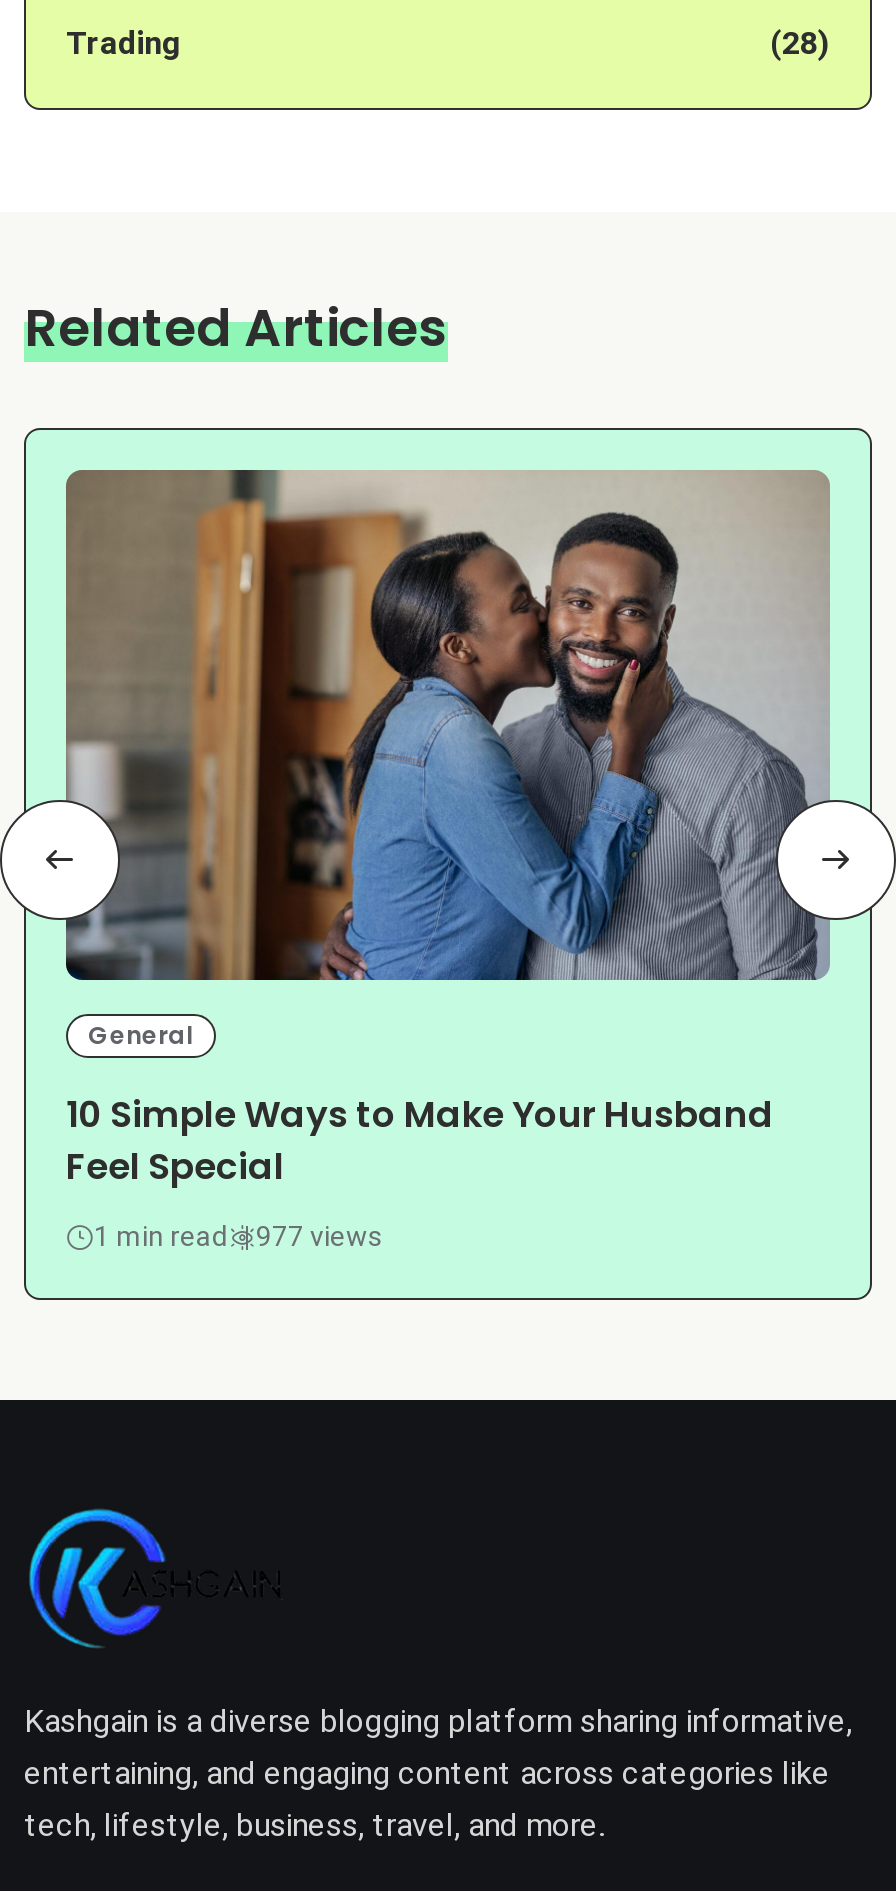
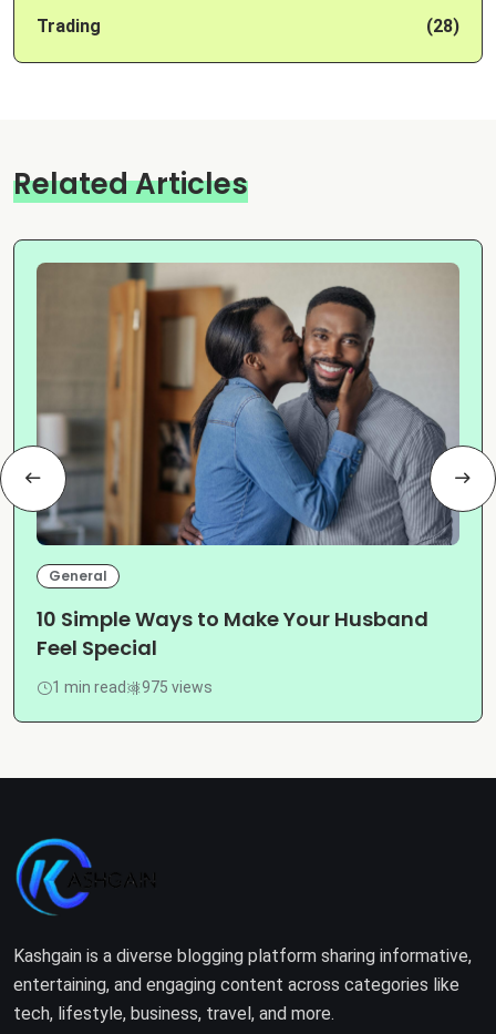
[94,1220,384,1252] 1 min read 977 views -> [52,678,213,696] 1 min read 975 views

